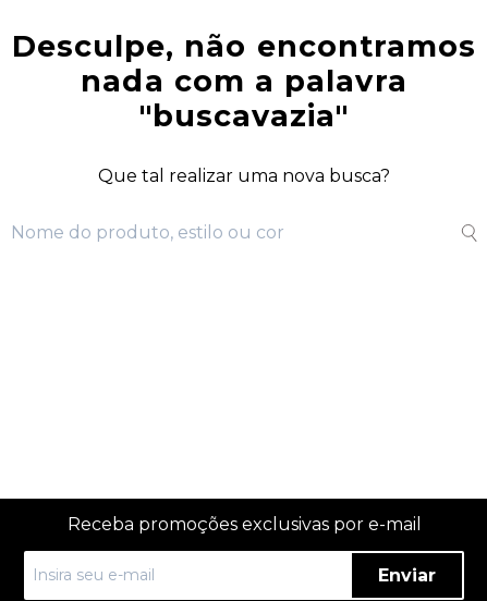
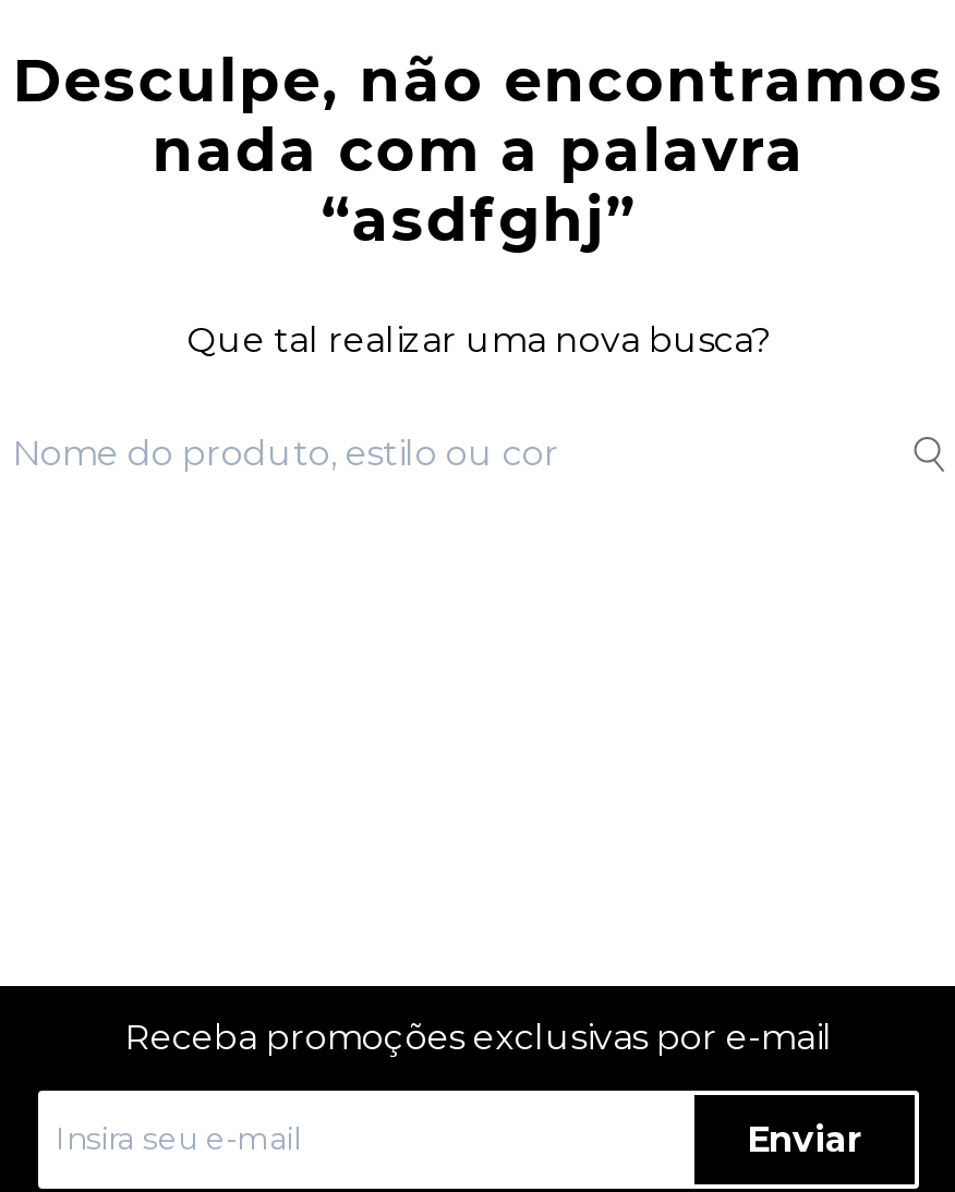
[139,98,349,134] "buscavazia" -> [321,184,636,256] “asdfghj”

